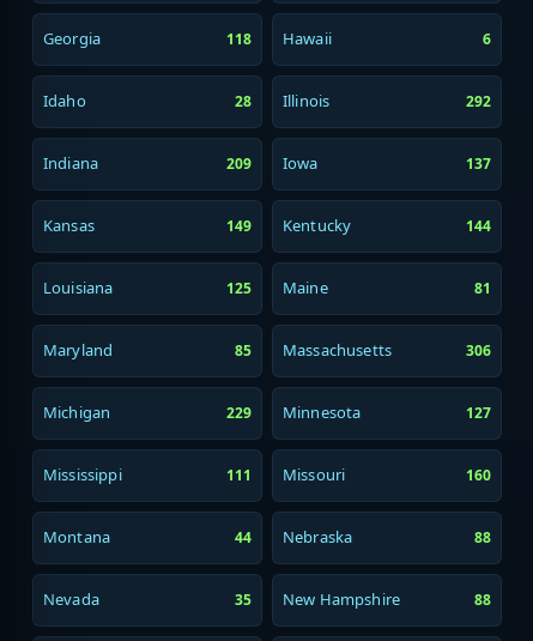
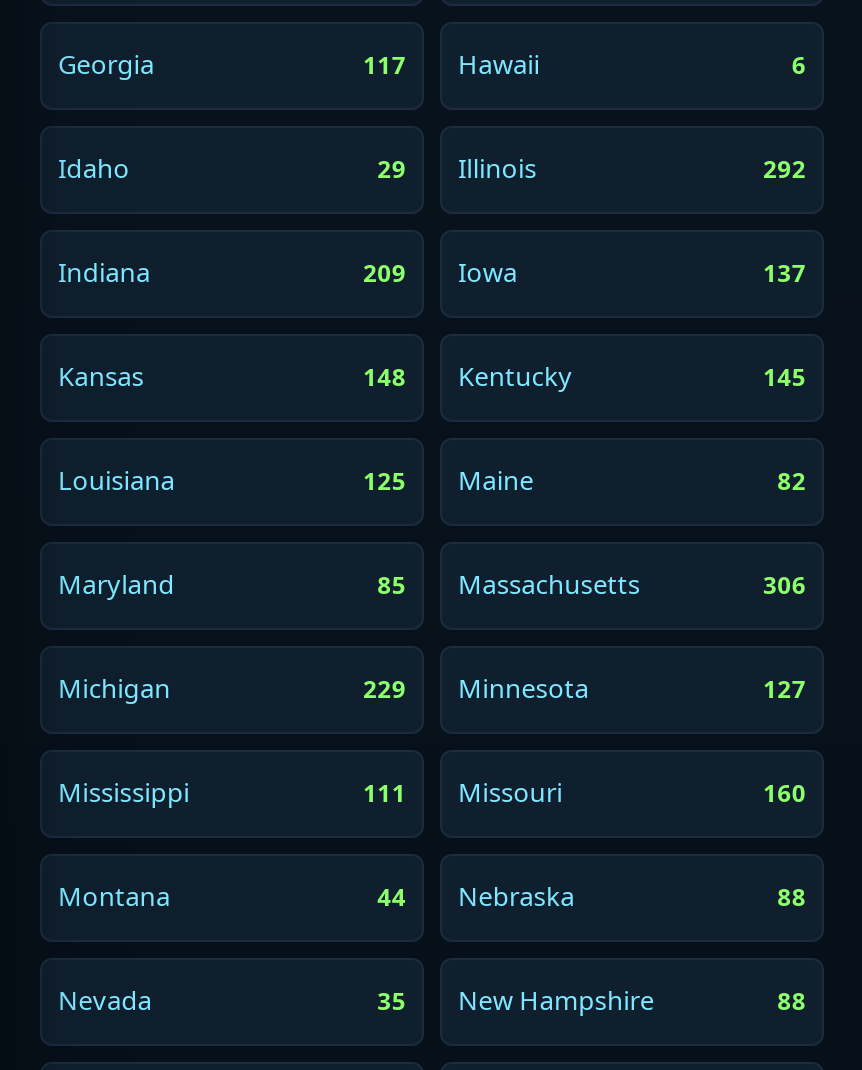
[226,28,332,50] 118 Hawaii -> [363,47,540,83] 117 Hawaii
[234,90,330,112] 28 Illinois -> [377,151,537,187] 29 Illinois
[226,215,351,237] 149 Kentucky -> [363,359,573,395] 148 Kentucky
[465,216,491,236] 144 -> [763,360,806,394] 145
[474,278,491,298] 81 -> [777,464,806,498] 82

